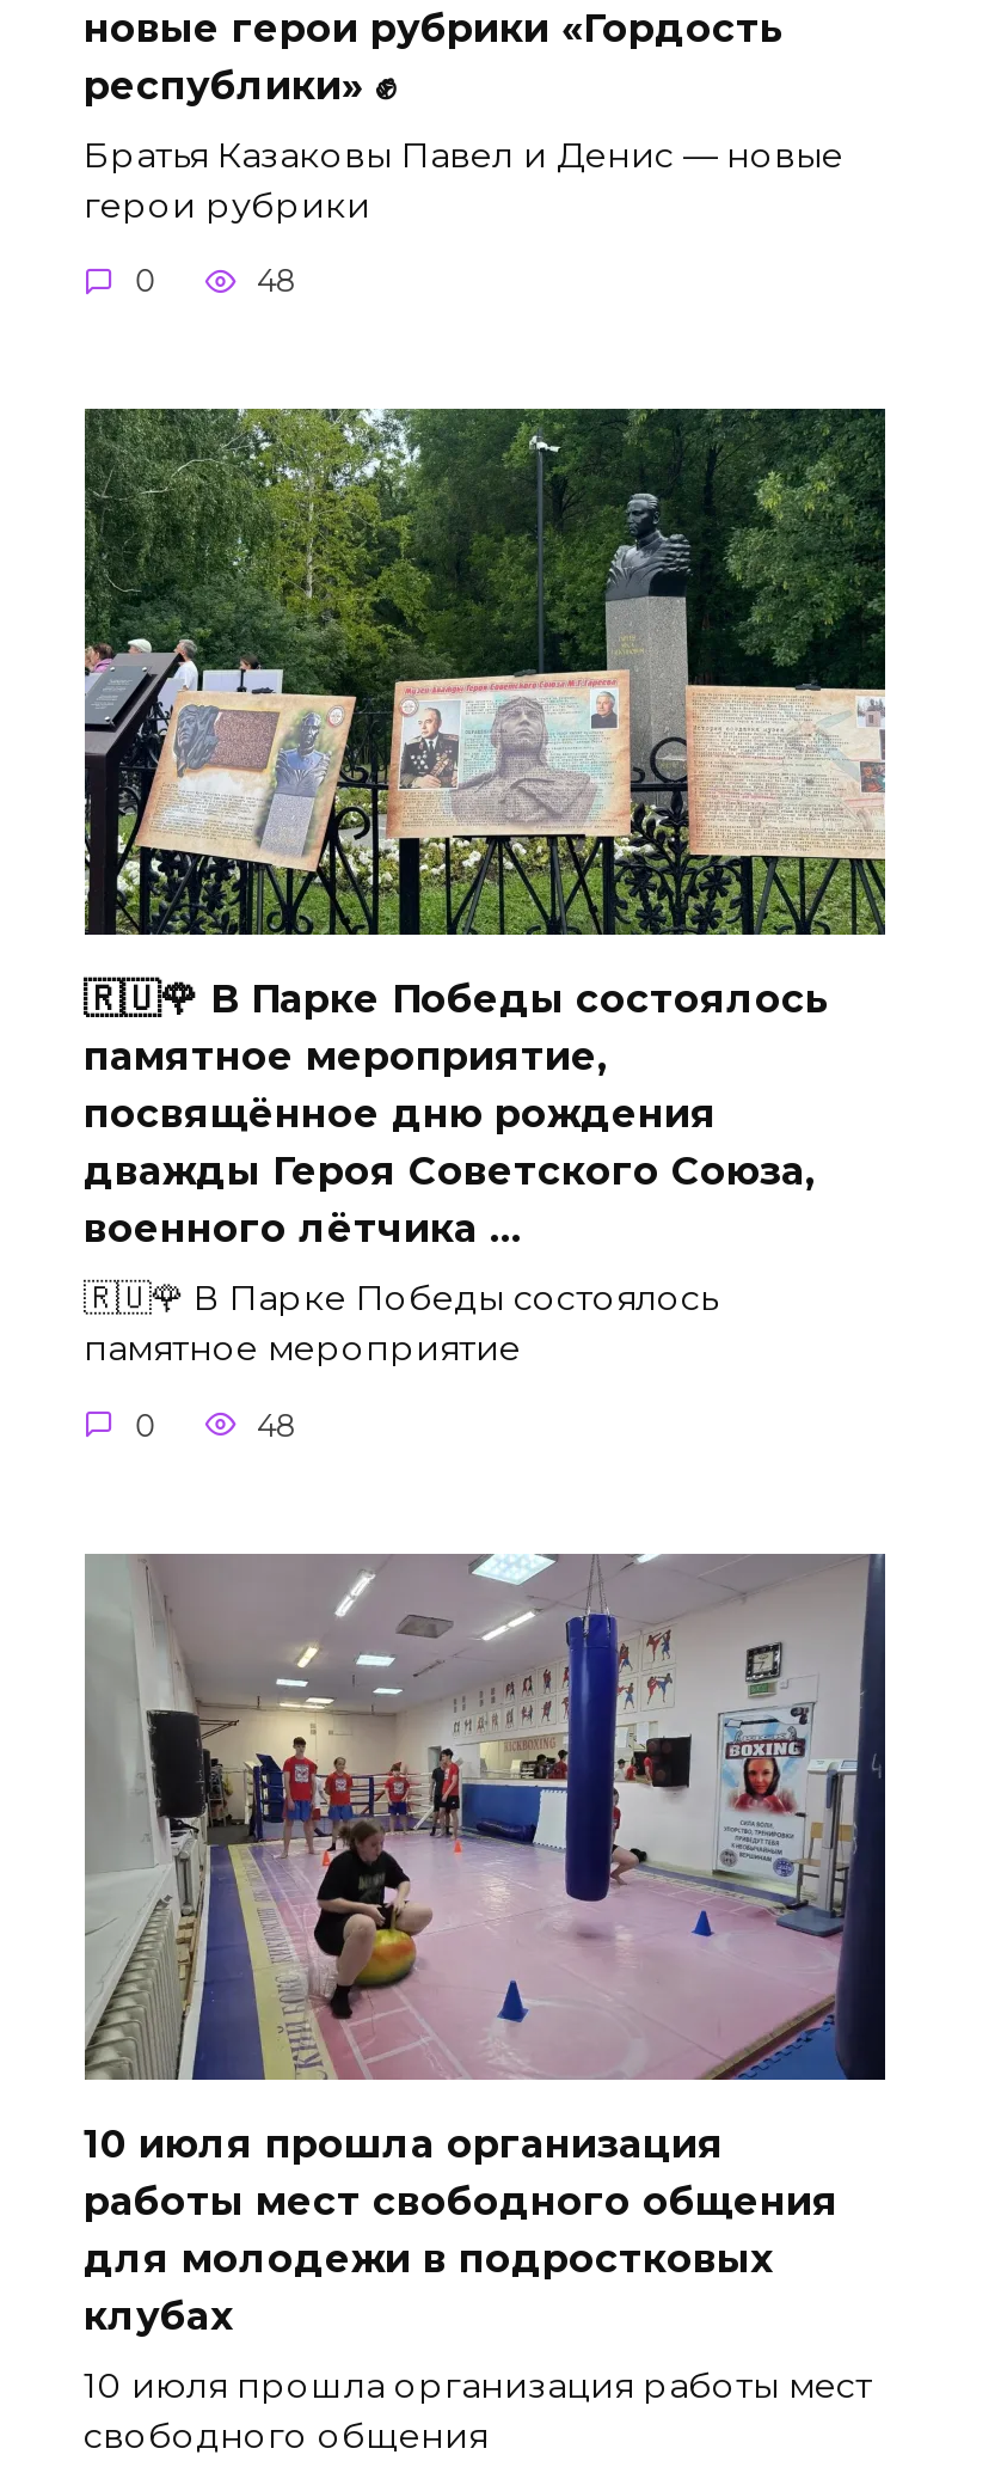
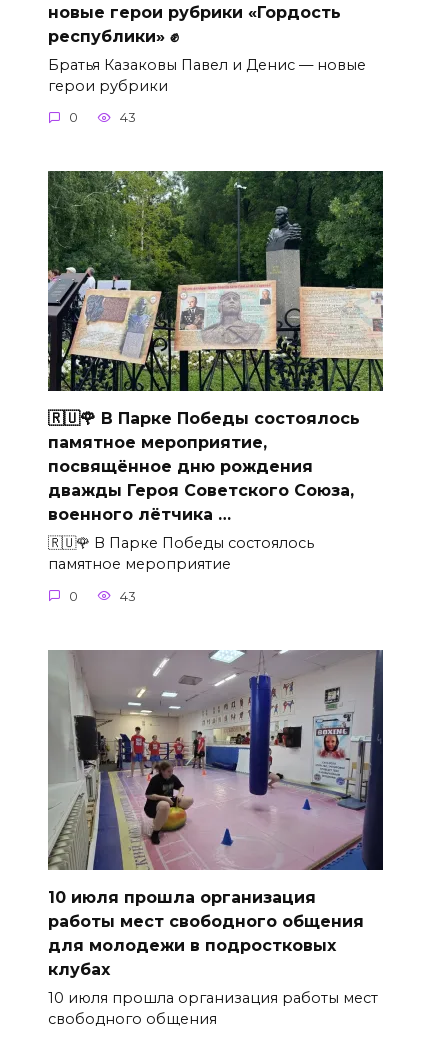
[257,263,297,299] 48 -> [120,110,136,125] 43
[257,1408,297,1444] 48 -> [120,589,136,604] 43

